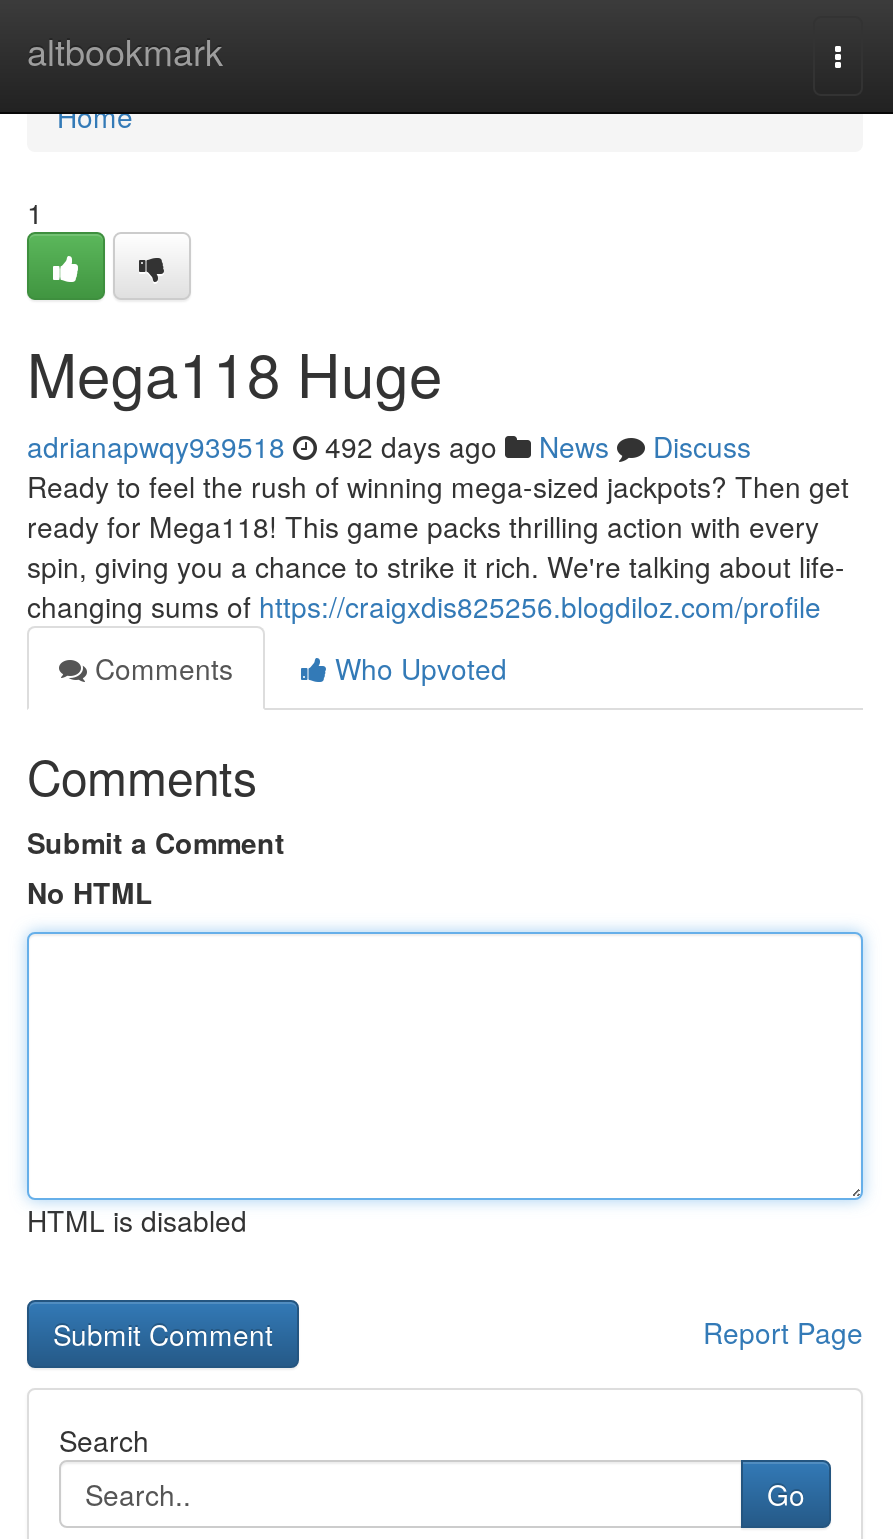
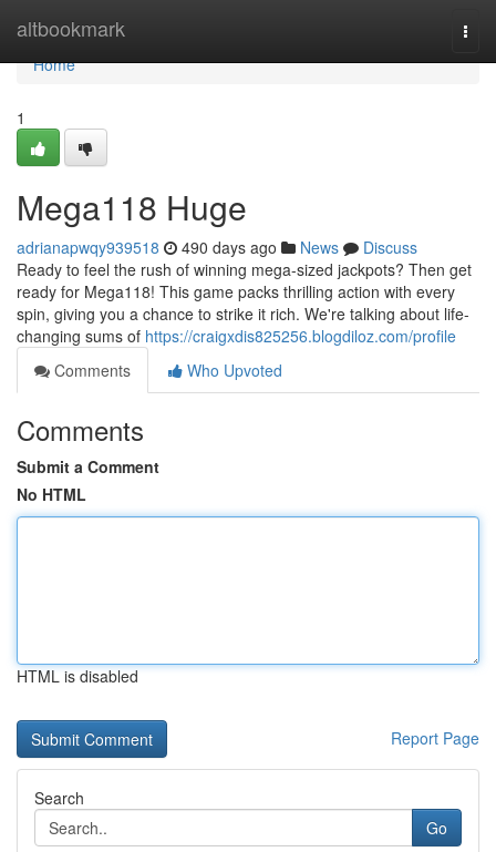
[27,426,751,466] adrianapwqy939518 492 days ago News Discuss -> [17,236,417,258] adrianapwqy939518 490 days ago News Discuss

